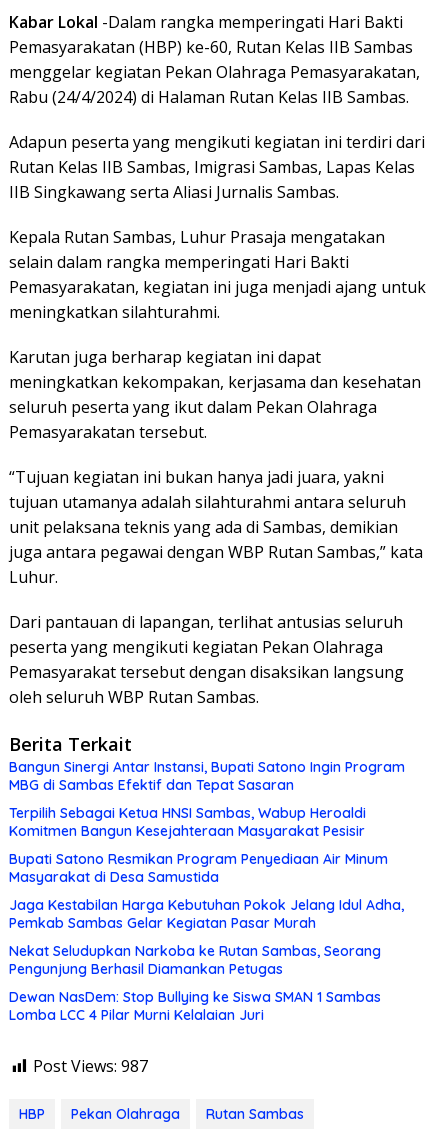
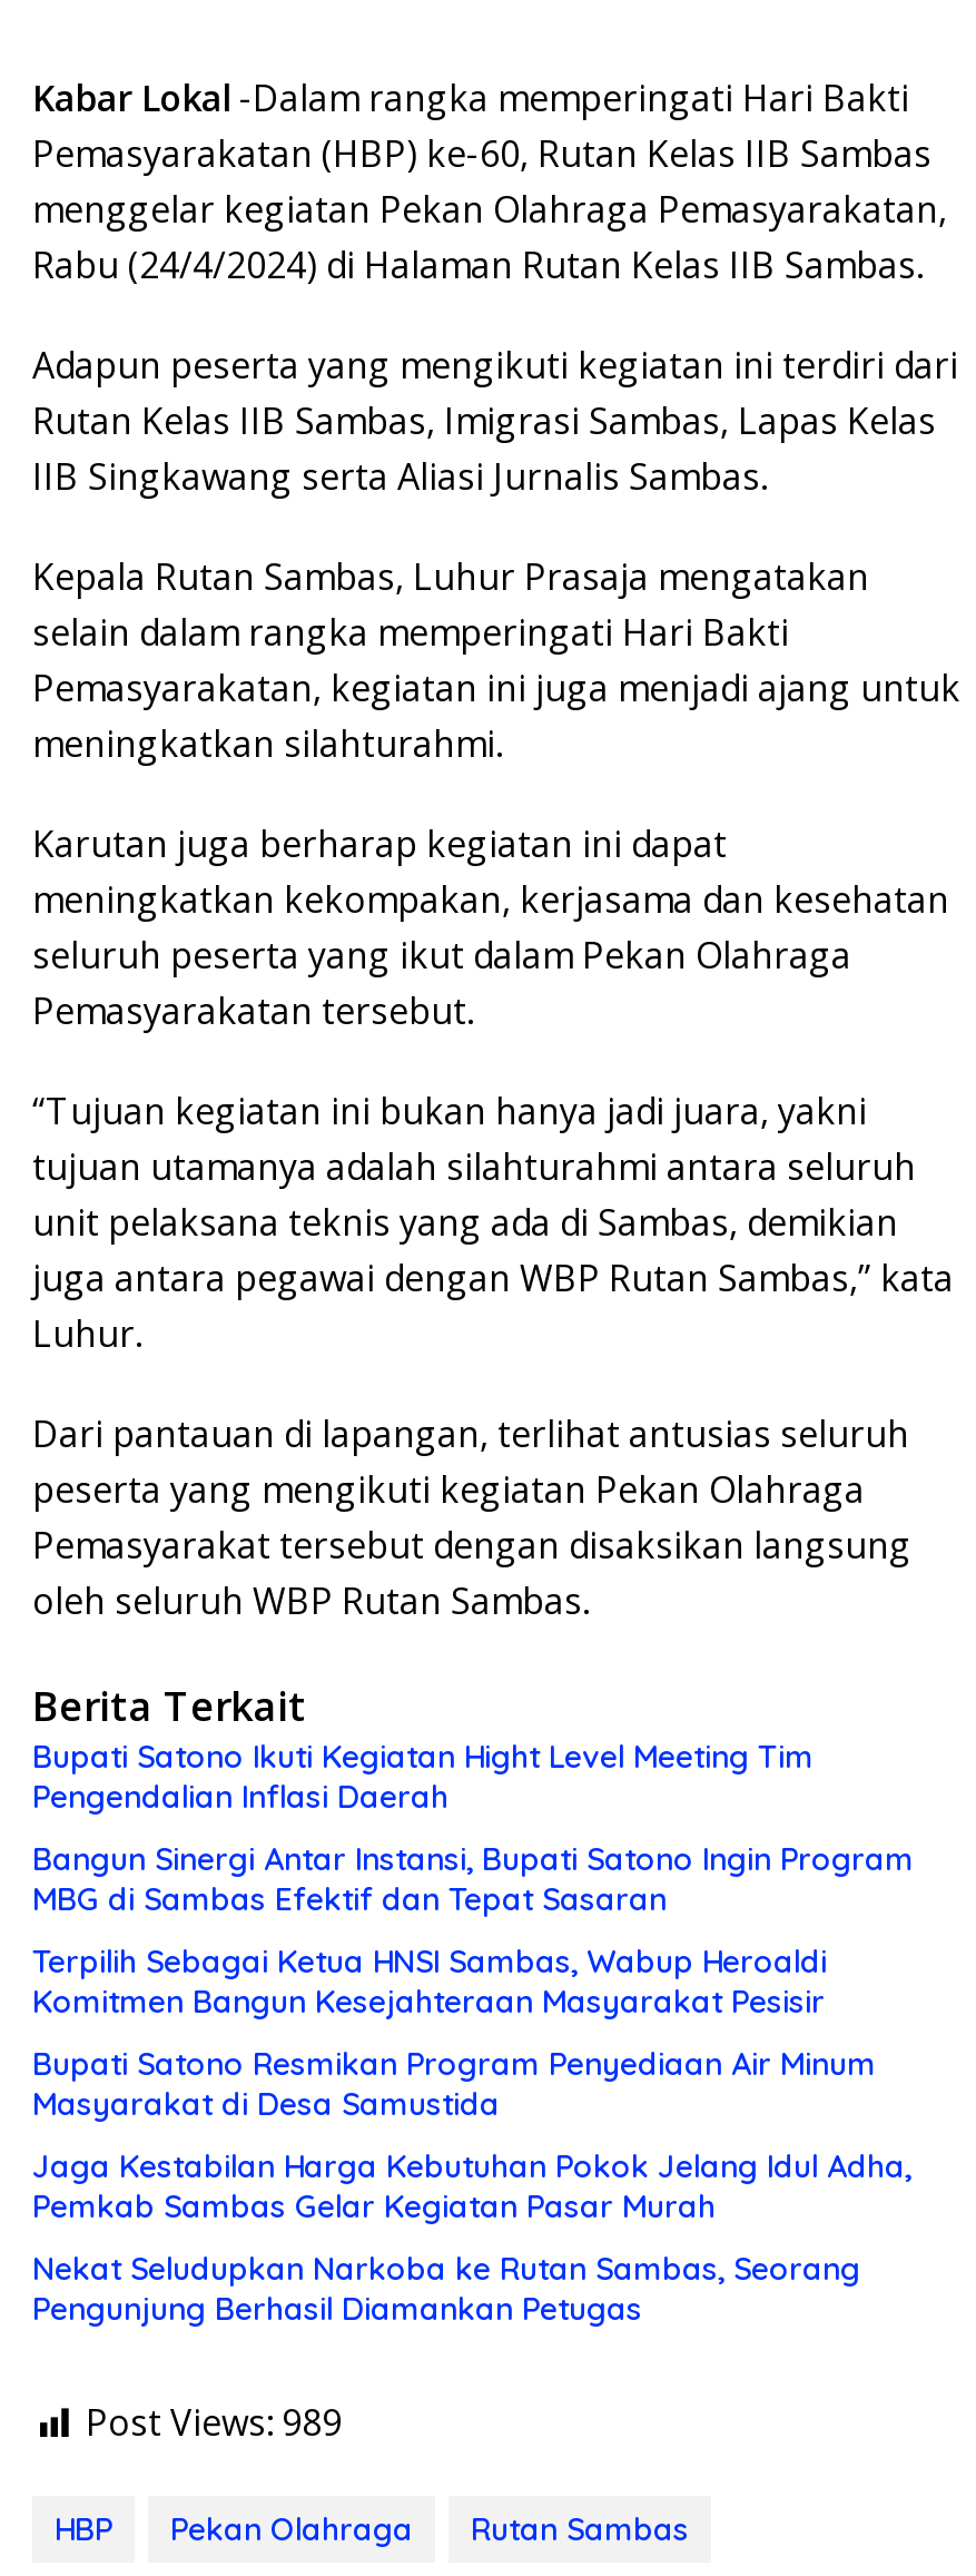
none -> [32,1737,814,1817] Bupati Satono Ikuti Kegiatan Hight Level Meeting Tim | Pengendalian Inflasi Daerah
moved [9,758,405,978] -> [32,1839,914,2329]: Bangun Sinergi Antar Instansi, Bupati Satono Ingin Program | MBG di Sambas Efektif dan Tepat Sasaran | Terpilih Sebagai Ketua HNSI Sambas, Wabup Heroaldi | ... | Nekat Seludupkan Narkoba ke Rutan Sambas, Seorang | Pengunjung Berhasil Diamankan Petugas
[9,988,381,1077] Dewan NasDem: Stop Bullying ke Siswa SMAN 1 Sambas | Lomba LCC 4 Pilar Murni Kelalaian Juri | Post Views: 987 -> [86,2398,342,2447] Post Views: 989

